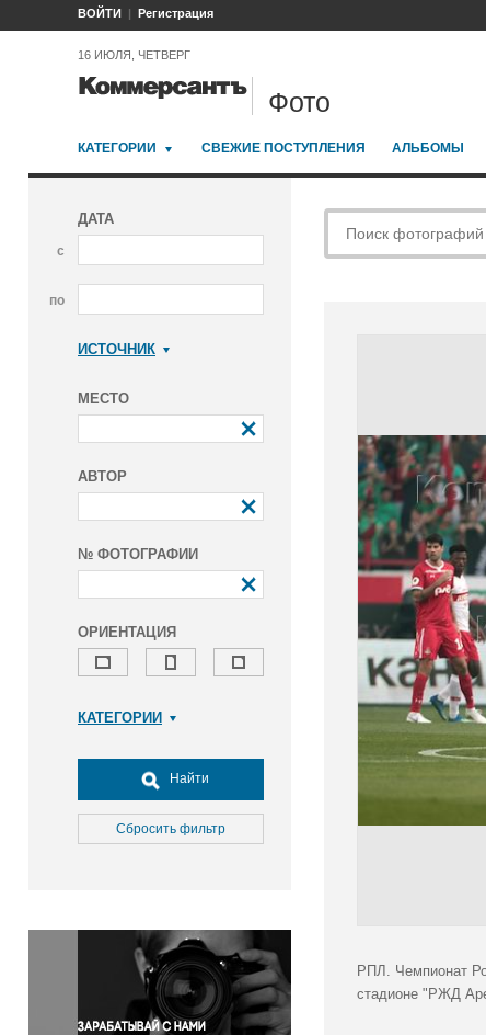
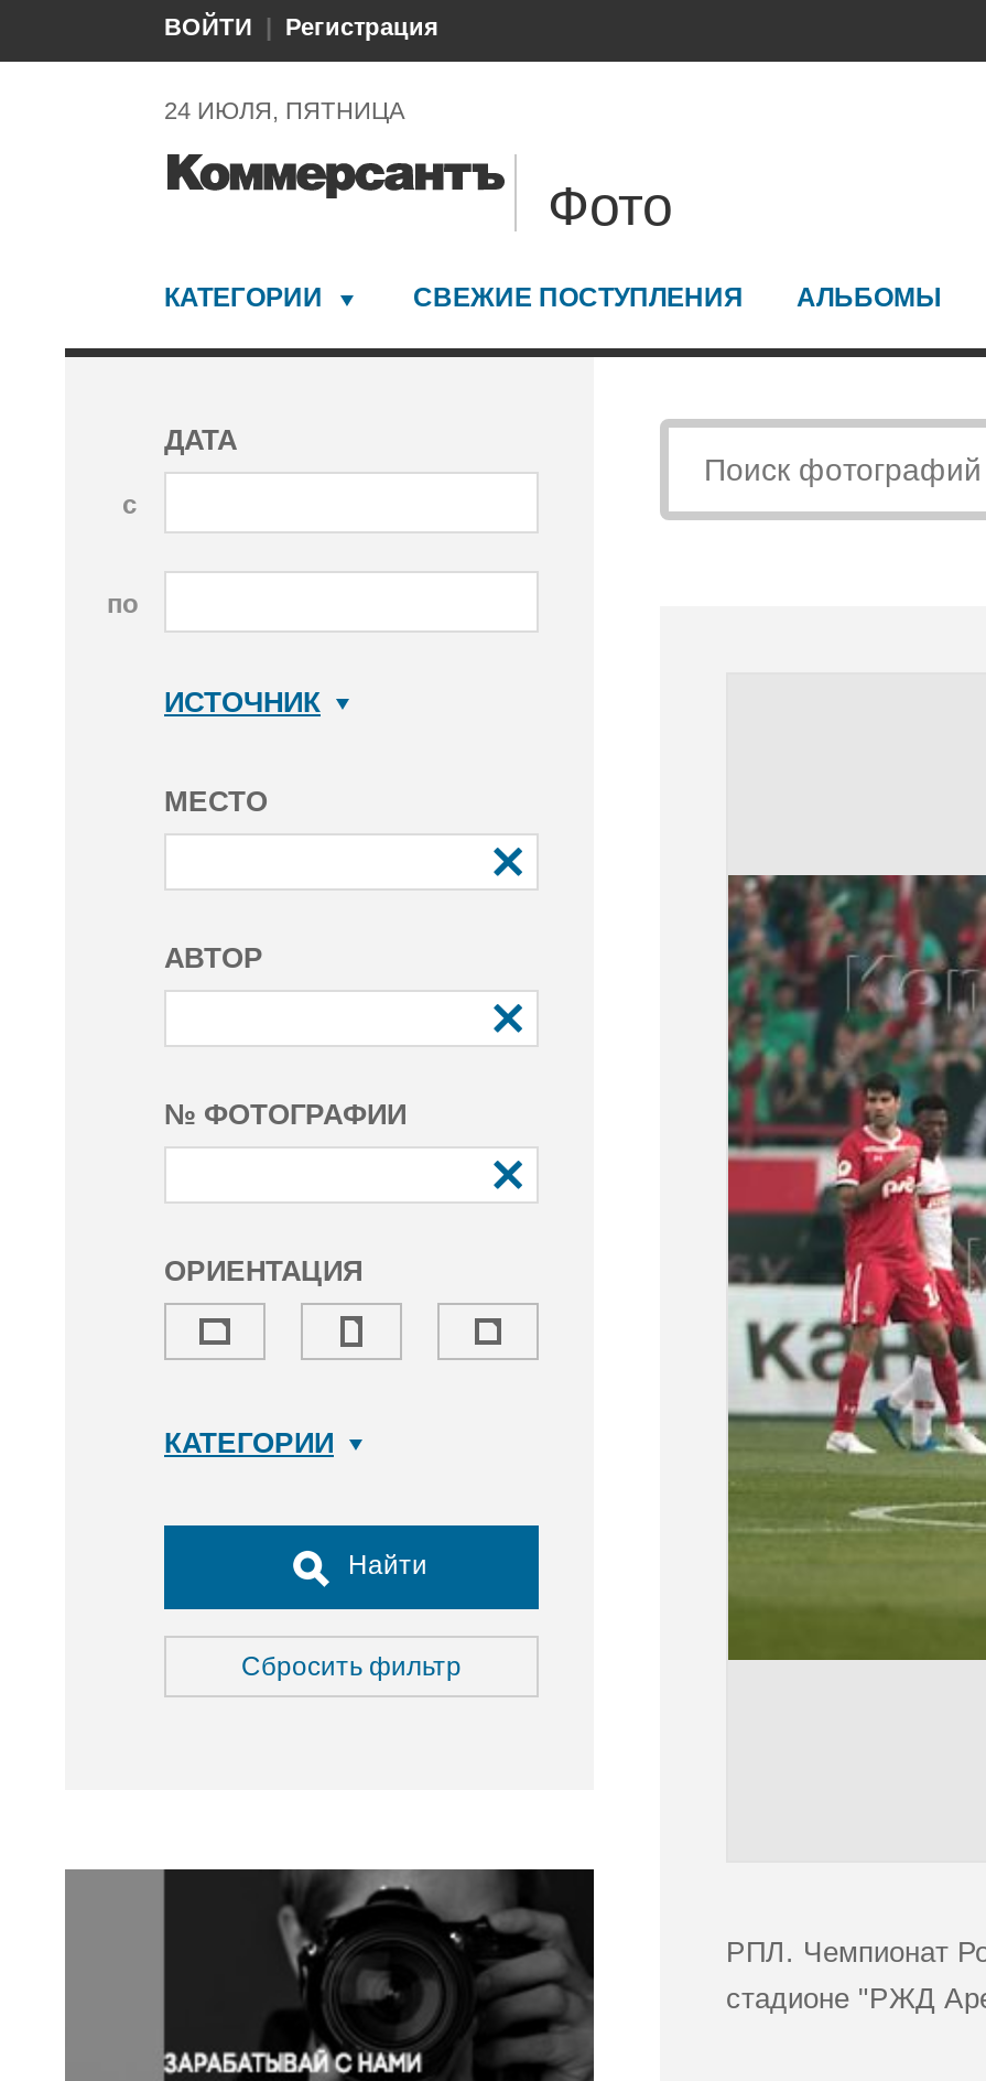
[78,48,190,61] 16 ИЮЛЯ, ЧЕТВЕРГ -> [164,97,404,123] 24 ИЮЛЯ, ПЯТНИЦА

